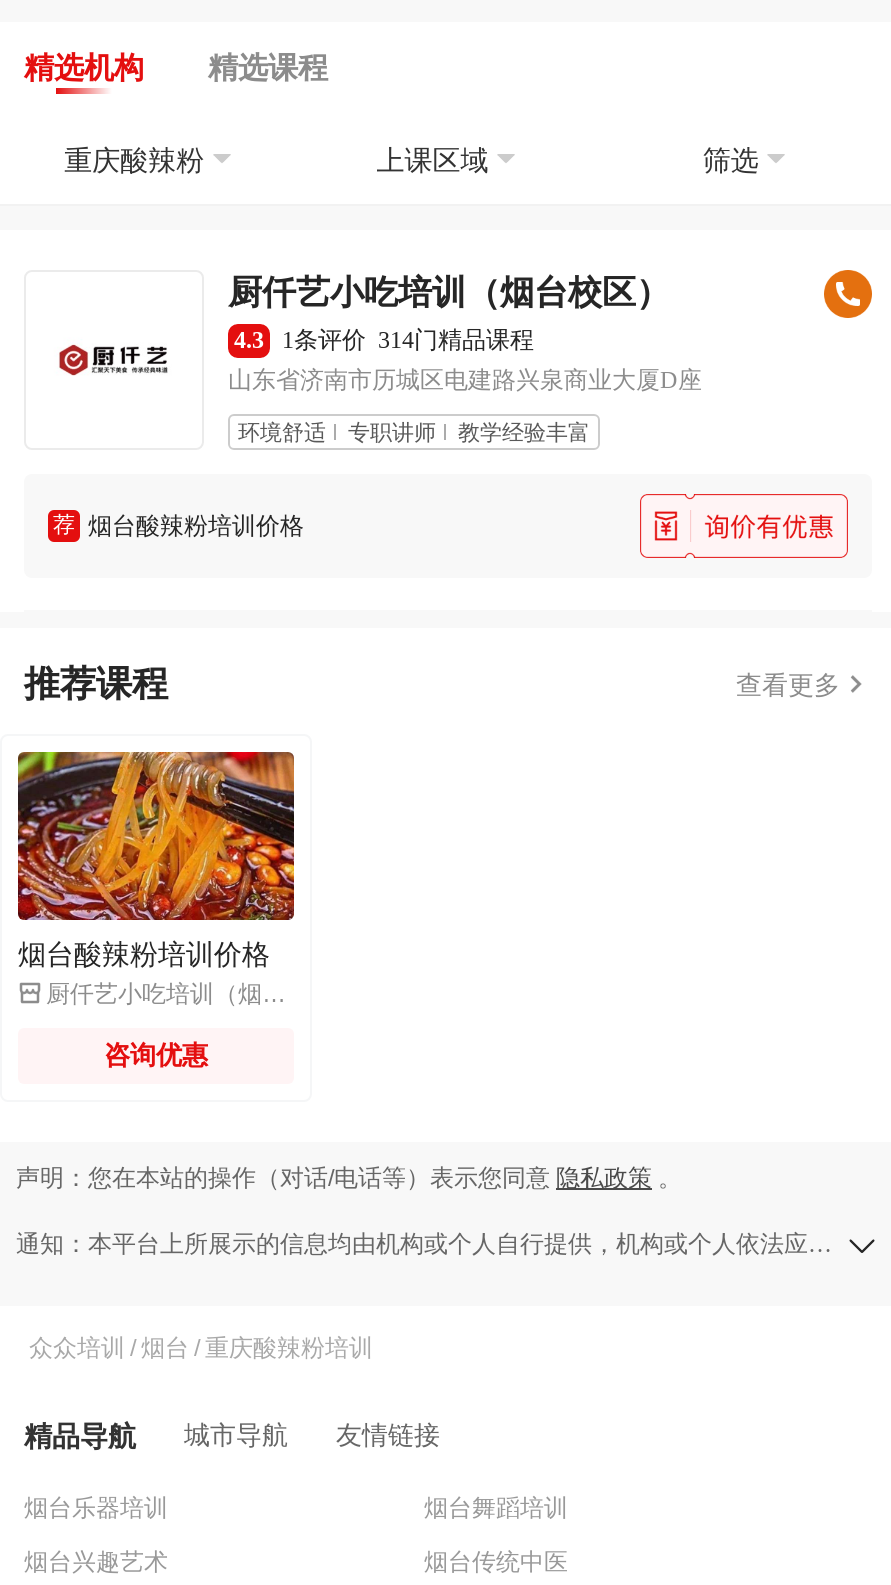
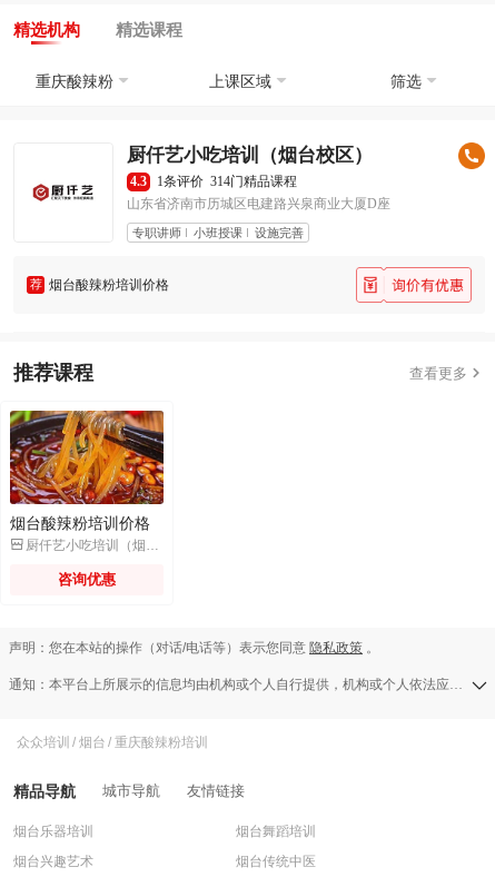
[238,420,326,444] 环境舒适 -> none
[458,420,590,444] 教学经验丰富 -> [194,226,304,239] 小班授课 | 设施完善

